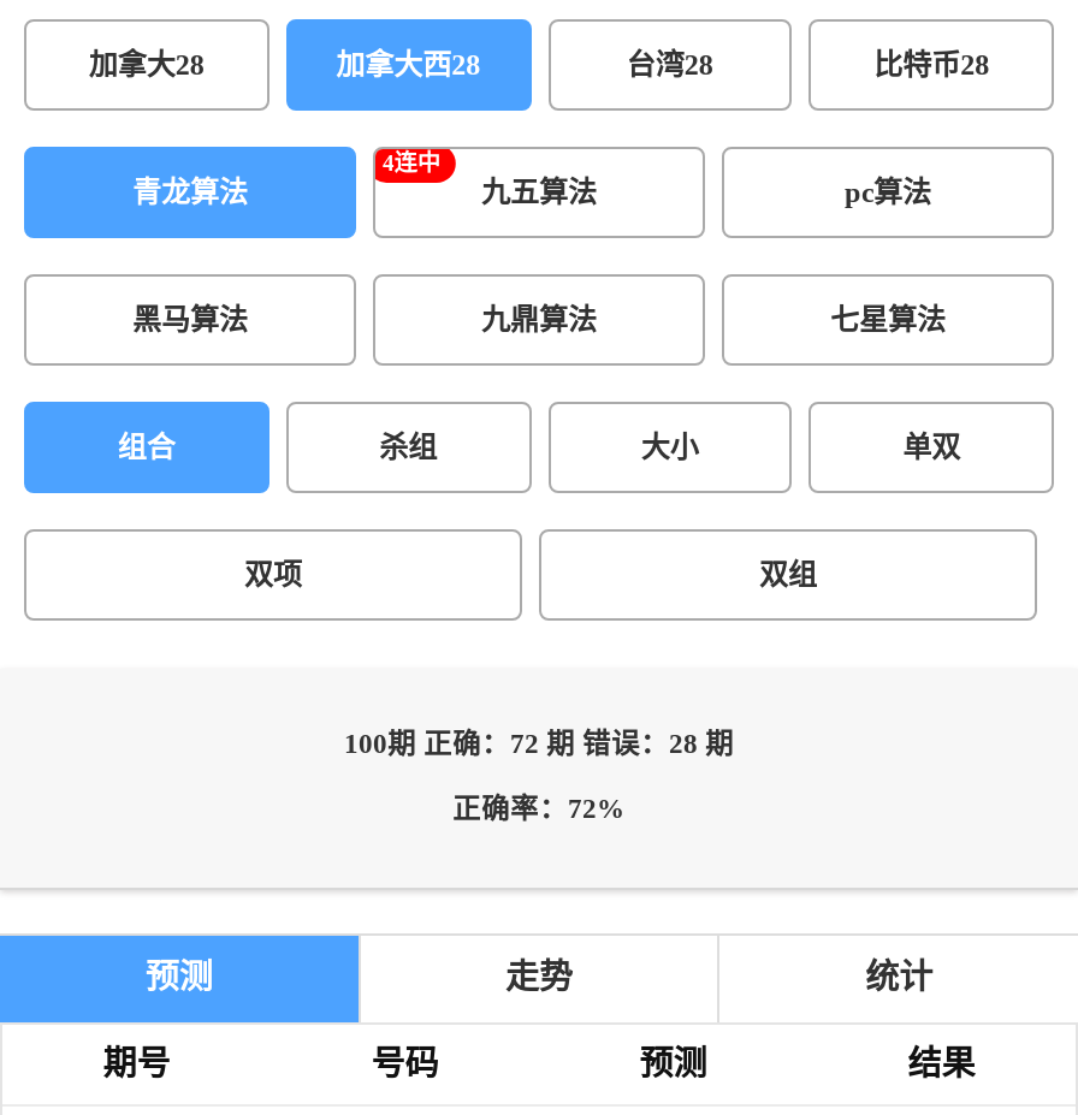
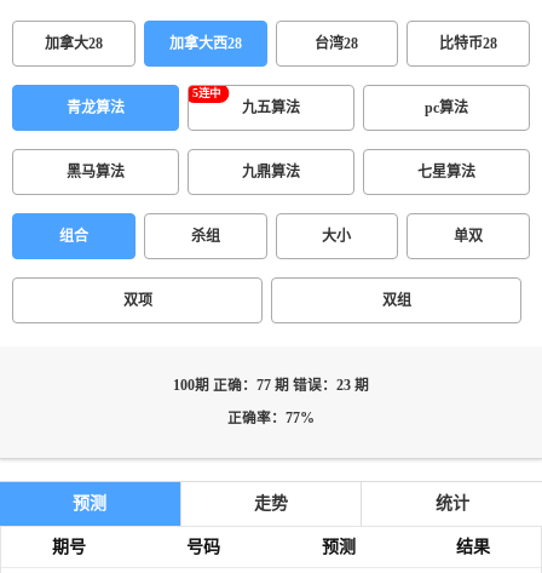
[344,729,734,760] 100期 正确：72 期 错误：28 期 -> [173,378,369,394] 100期 正确：77 期 错误：23 期
[452,794,626,825] 正确率：72% -> [227,411,315,426] 正确率：77%

